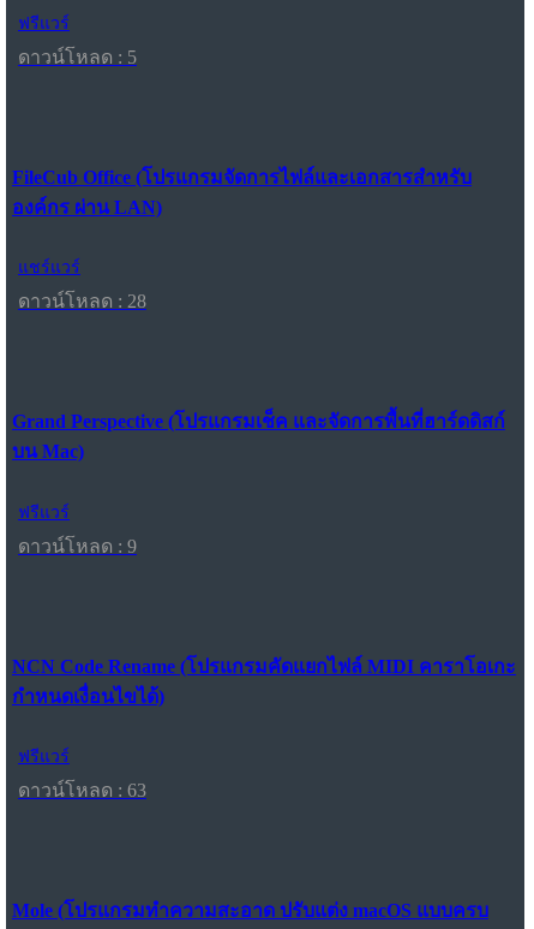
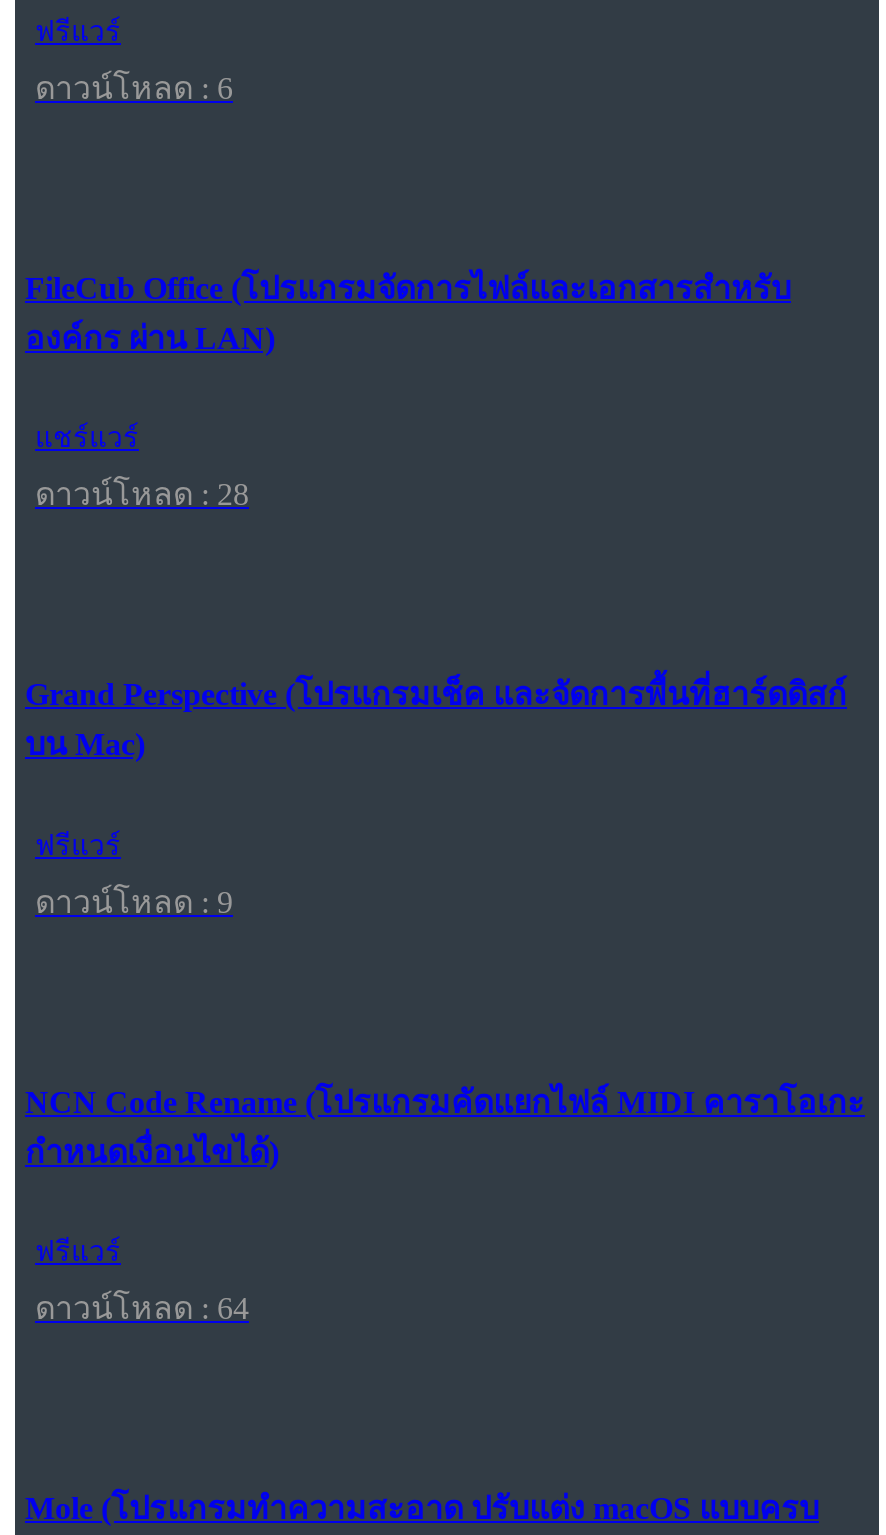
[18,46,137,67] ดาวน์โหลด : 5 -> [35,70,233,104] ดาวน์โหลด : 6
[18,780,146,801] ดาวน์โหลด : 63 -> [35,1291,249,1325] ดาวน์โหลด : 64

